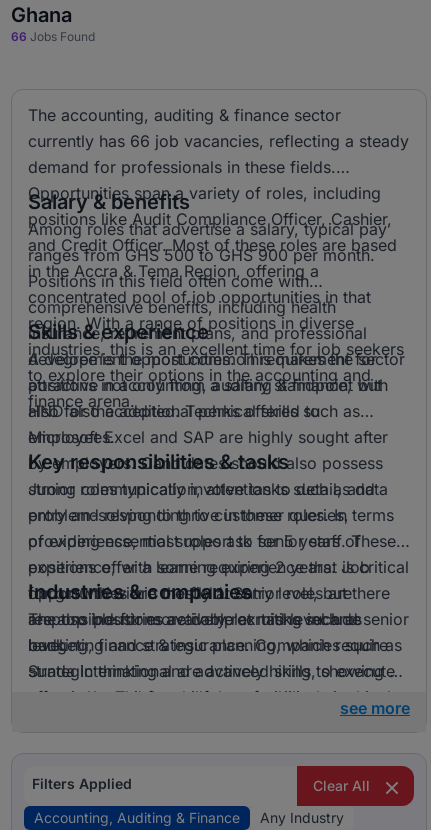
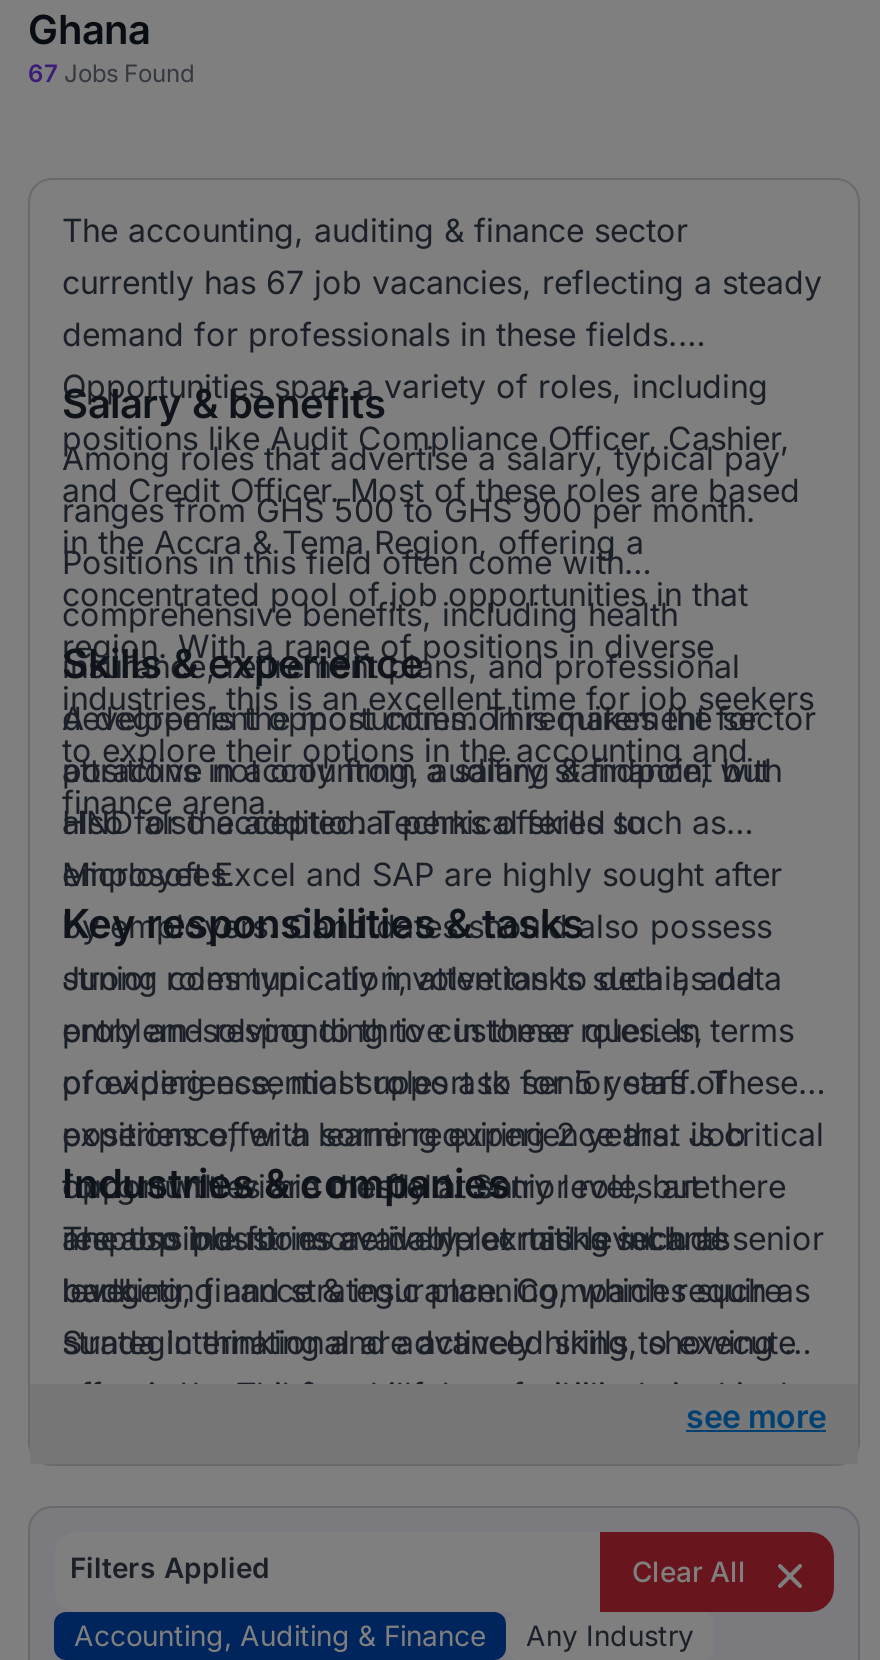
[11,29,95,44] 66 Jobs Found -> [28,58,194,88] 67 Jobs Found
[28,131,409,151] currently has 66 job vacancies, reflecting a steady -> [62,262,822,302] currently has 67 job vacancies, reflecting a steady

